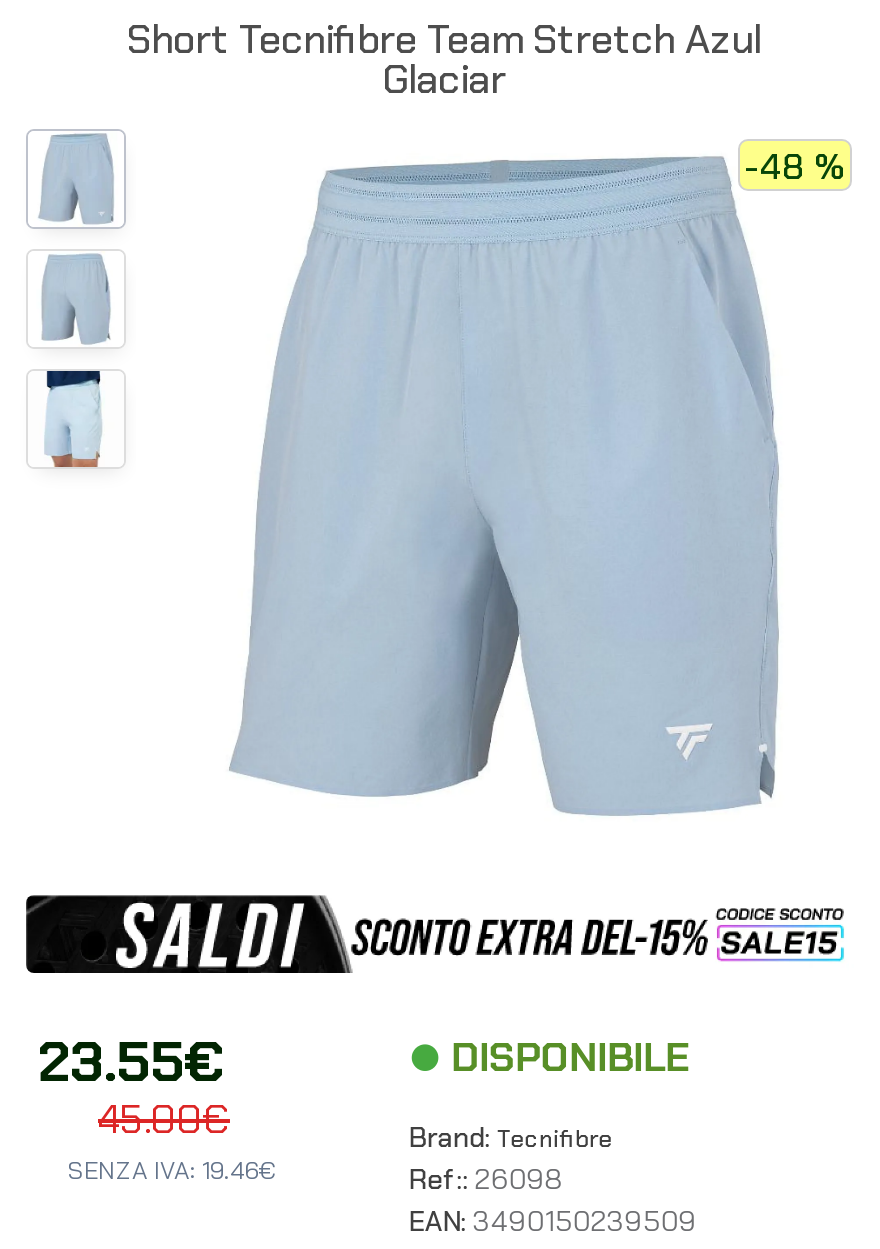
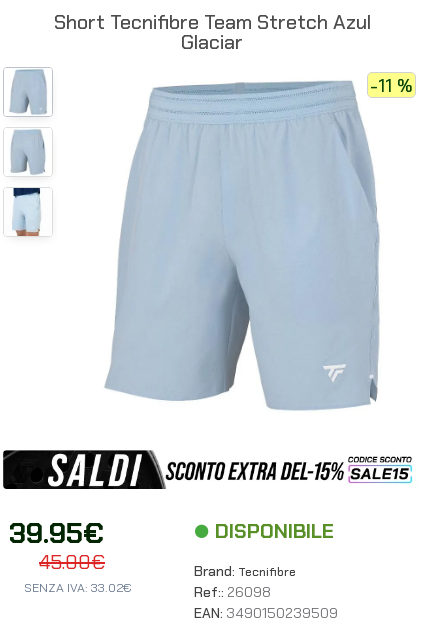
[744,143,846,191] -48 % -> [370,74,413,98] -11 %
[38,1025,226,1099] 23.55€ -> [9,515,104,552] 39.95€
[68,1155,274,1185] SENZA IVA: 19.46€ -> [24,580,131,595] SENZA IVA: 33.02€

